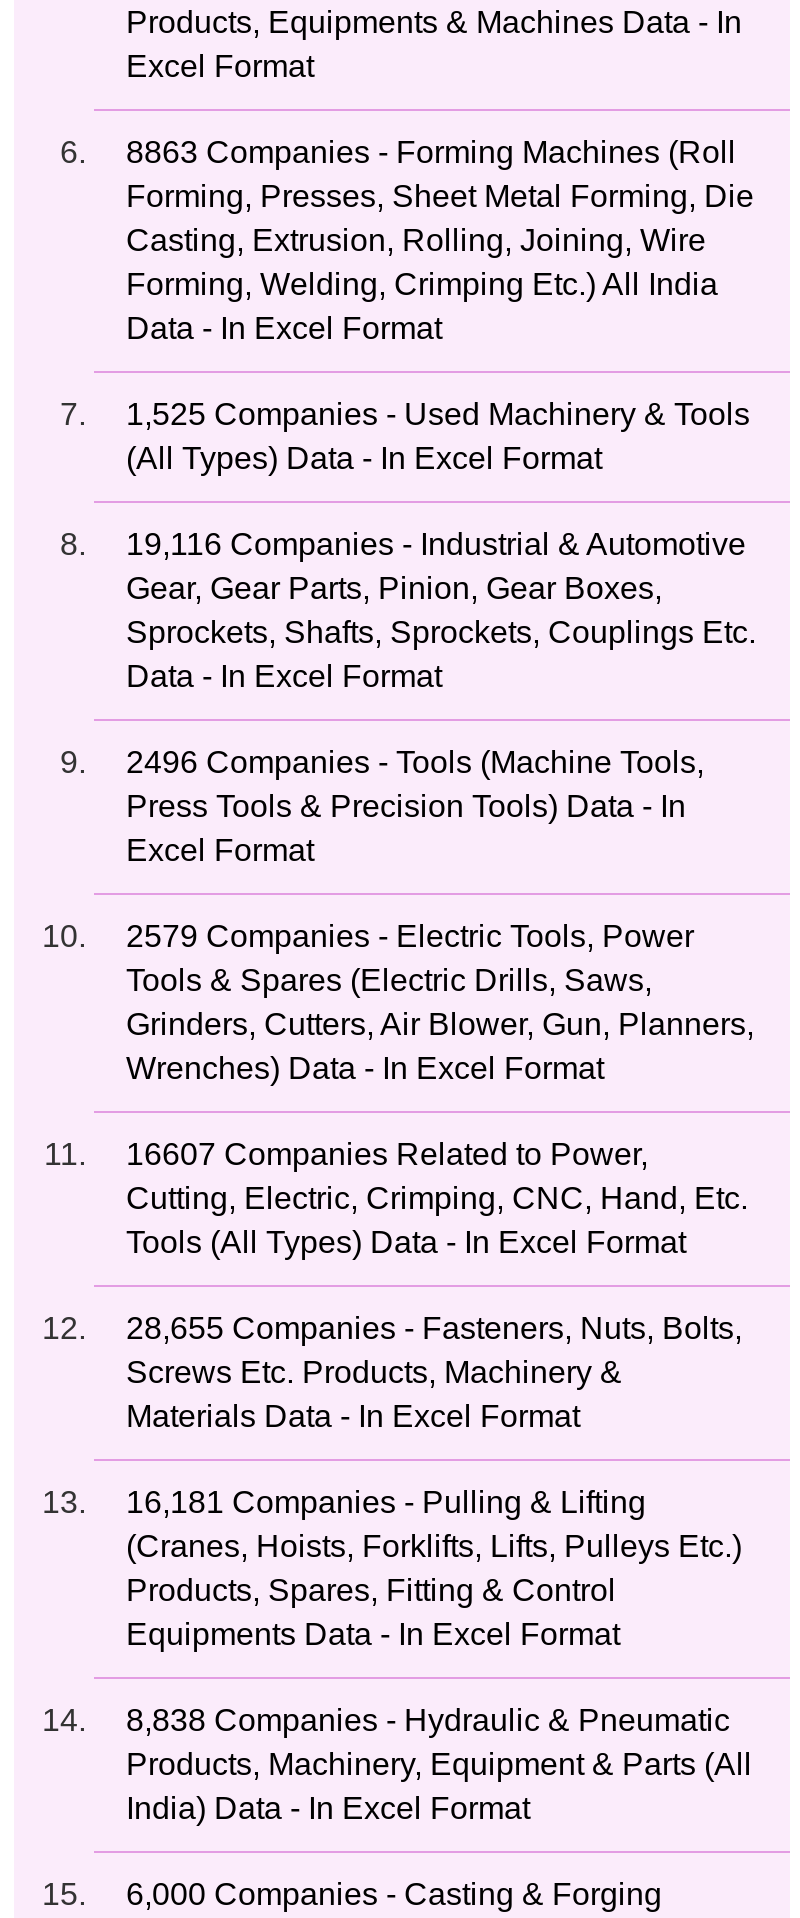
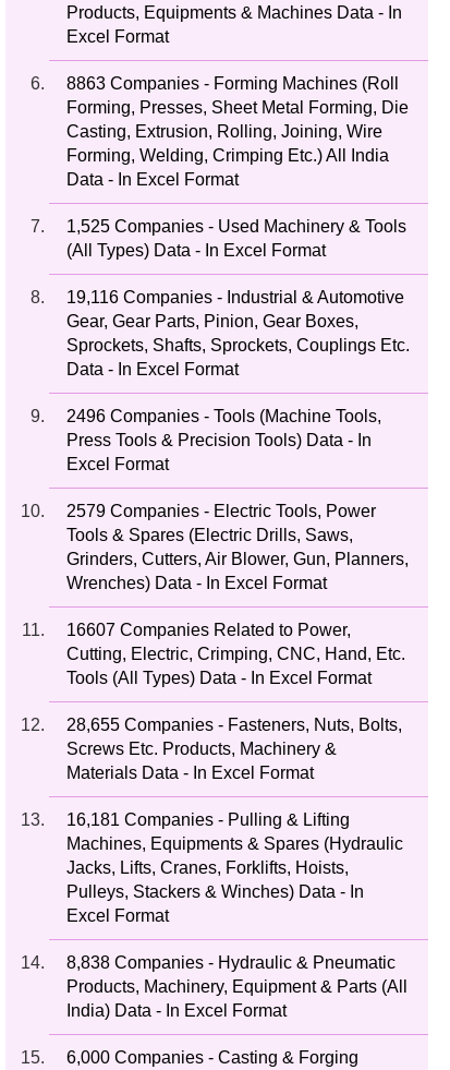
[126,1529,742,1651] (Cranes, Hoists, Forklifts, Lifts, Pulleys Etc.) | Products, Spares, Fitting & Control | Equipments Data - In Excel Format -> [66,834,403,924] Machines, Equipments & Spares (Hydraulic | Jacks, Lifts, Cranes, Forklifts, Hoists, | Pulleys, Stackers & Winches) Data - In | Excel Format

